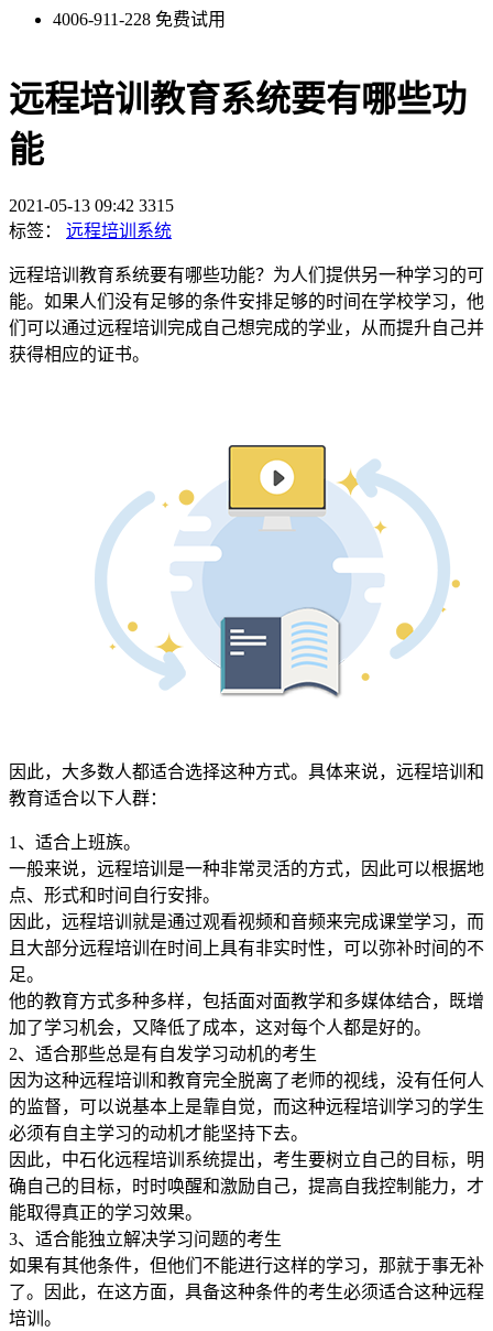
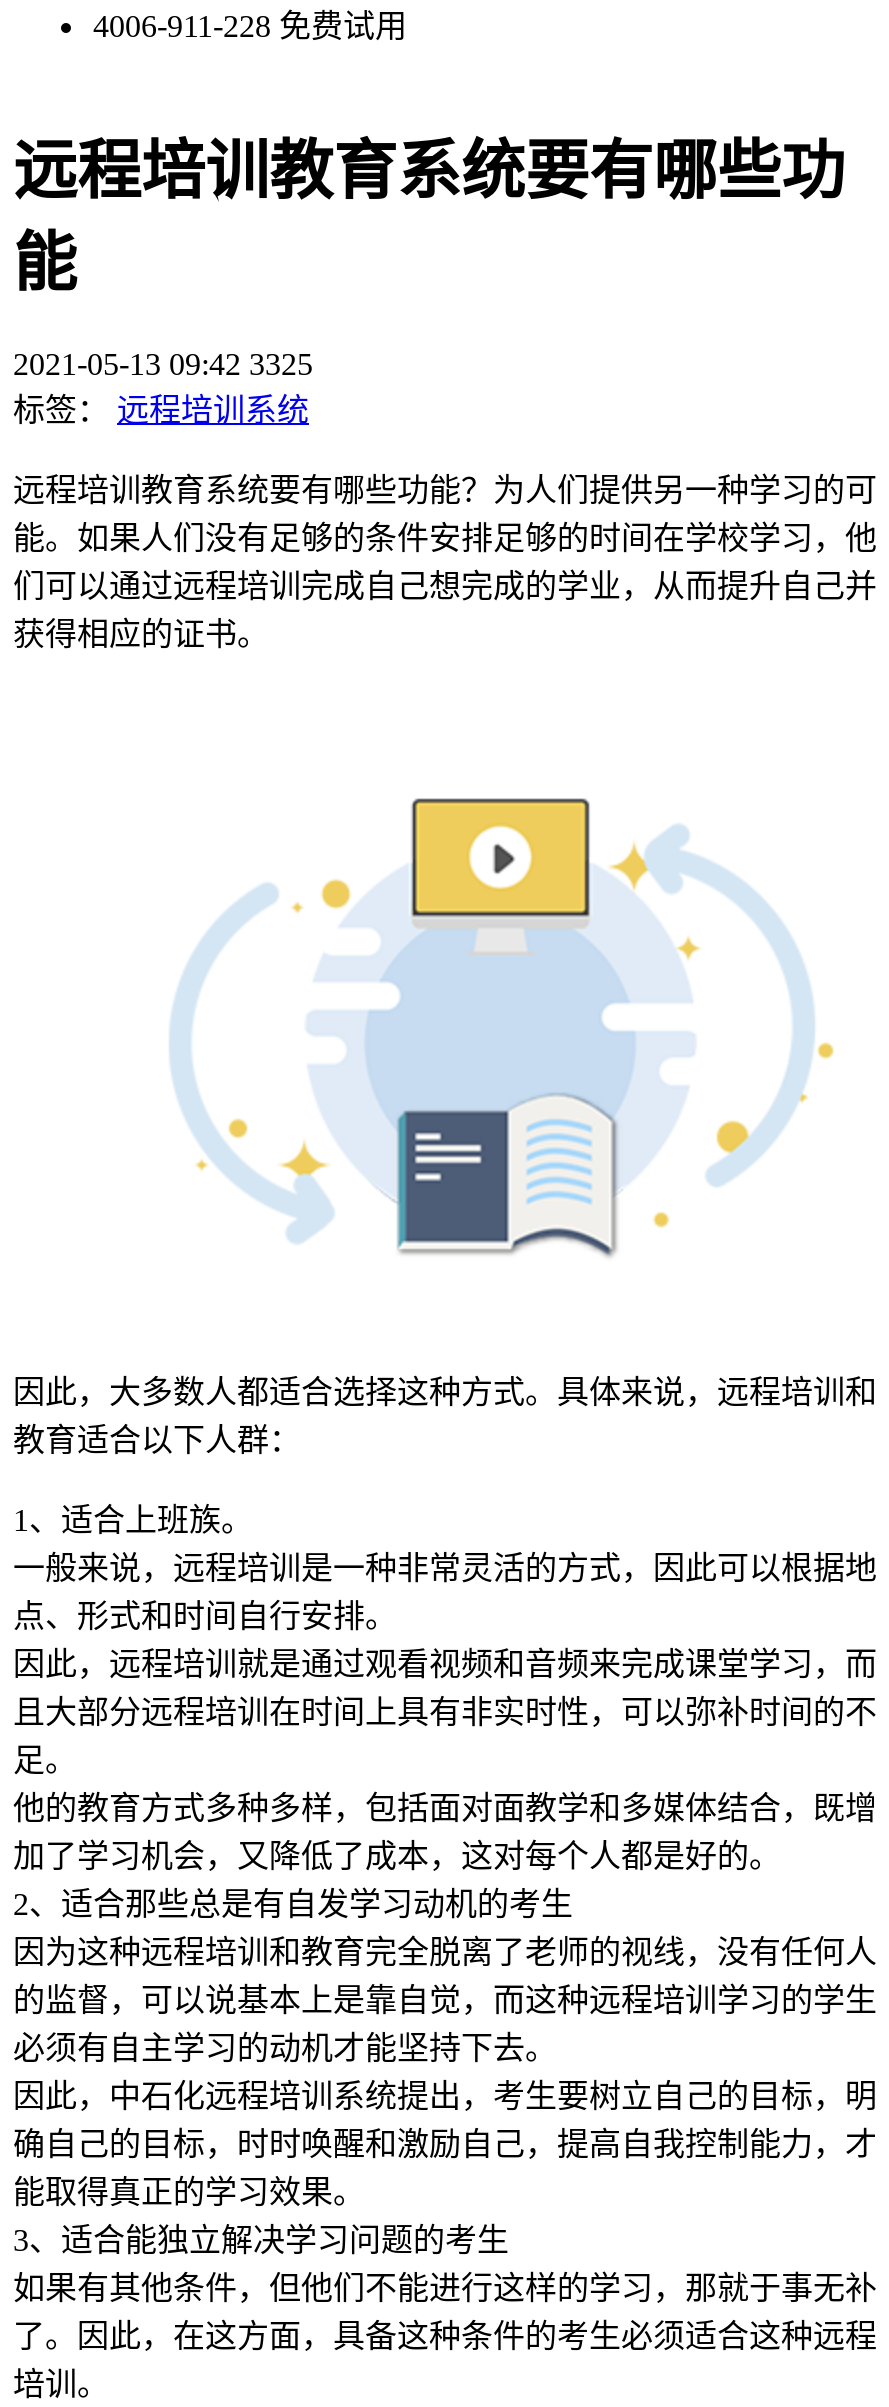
[9,196,174,215] 2021-05-13 09:42 3315 -> [13,347,313,381] 2021-05-13 09:42 3325

